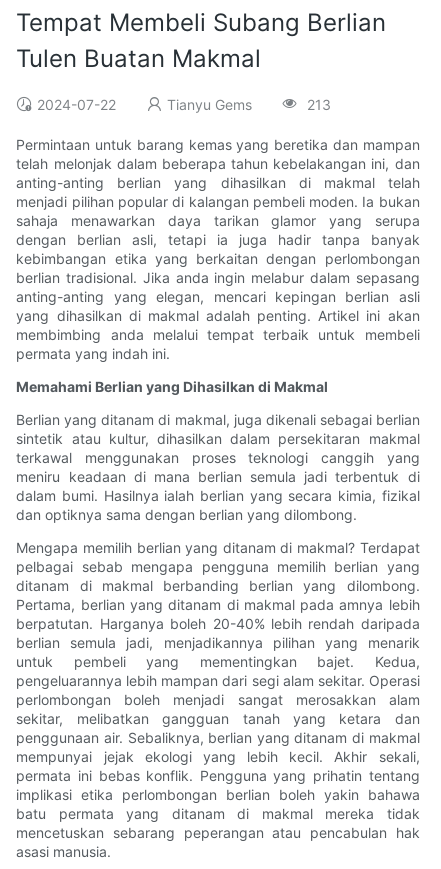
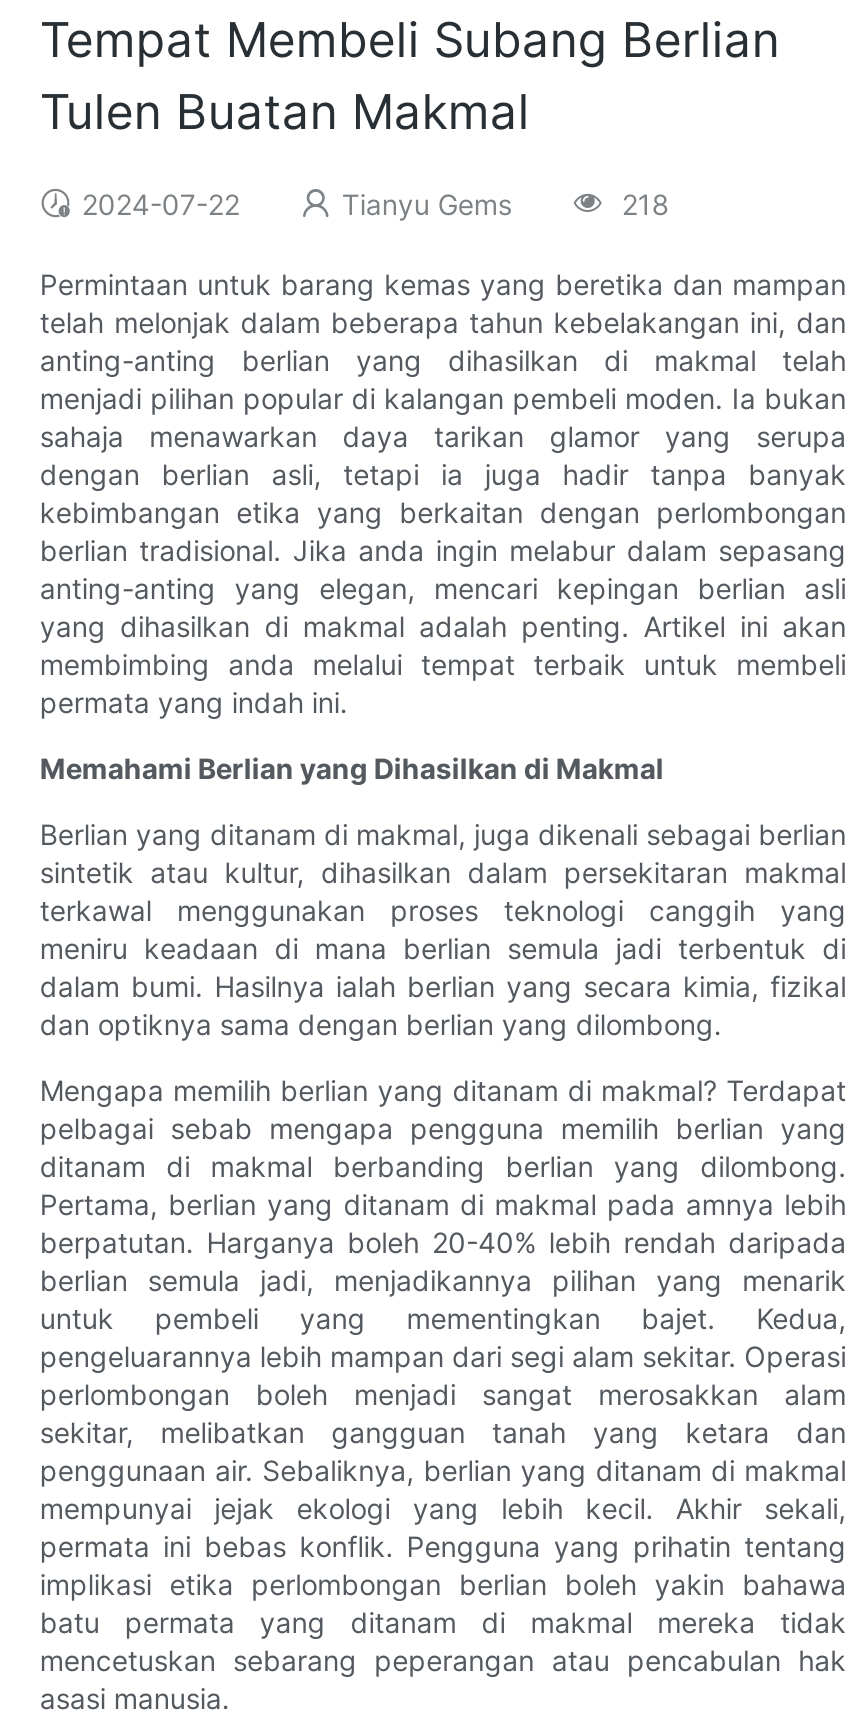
[307,96,331,113] 213 -> [622,188,670,222] 218

